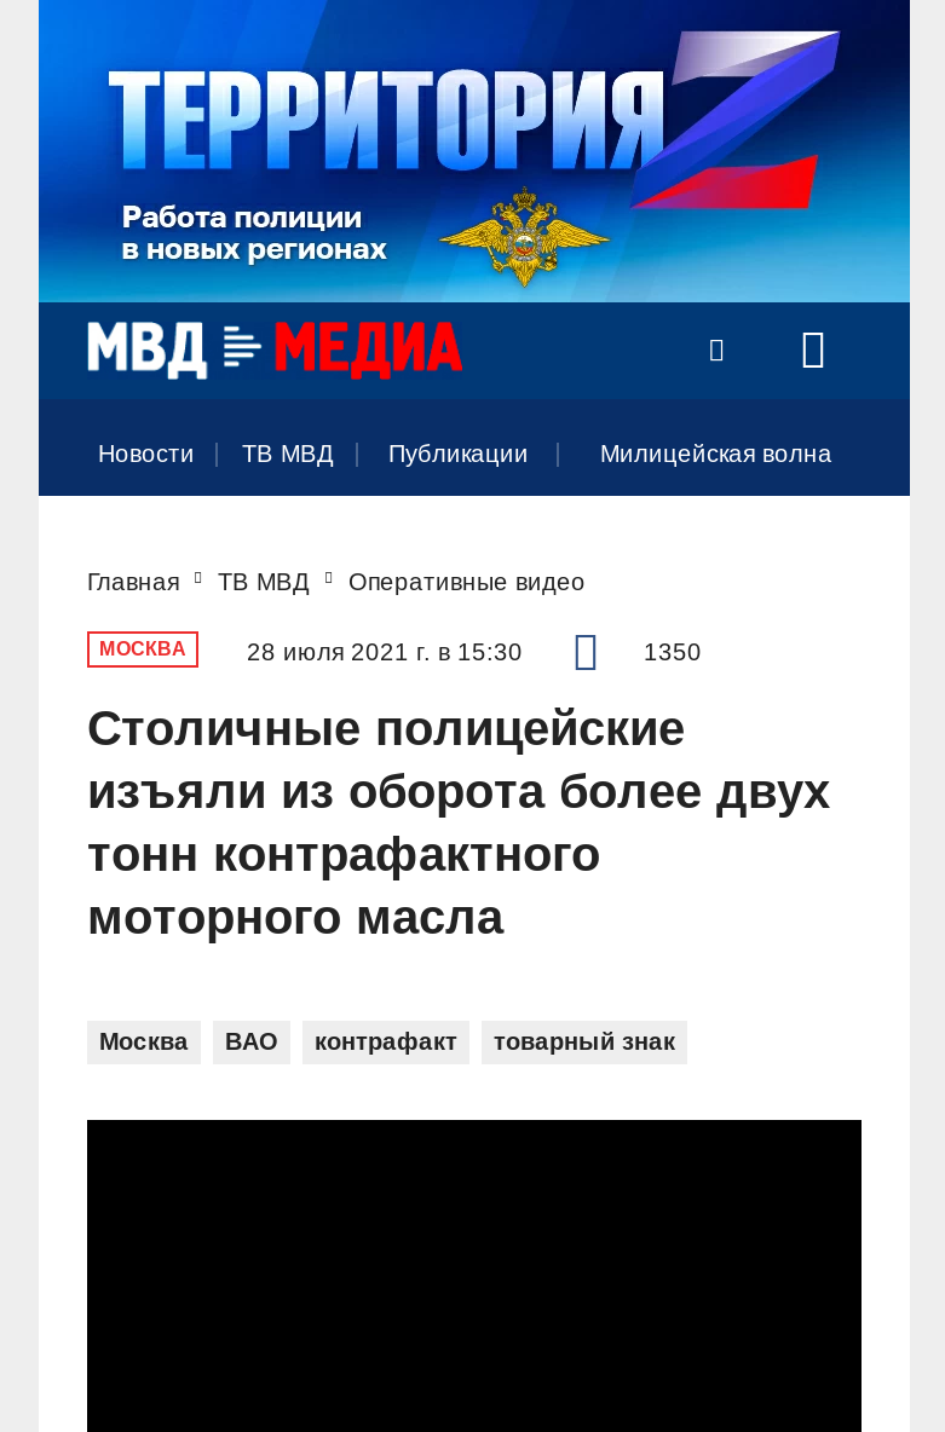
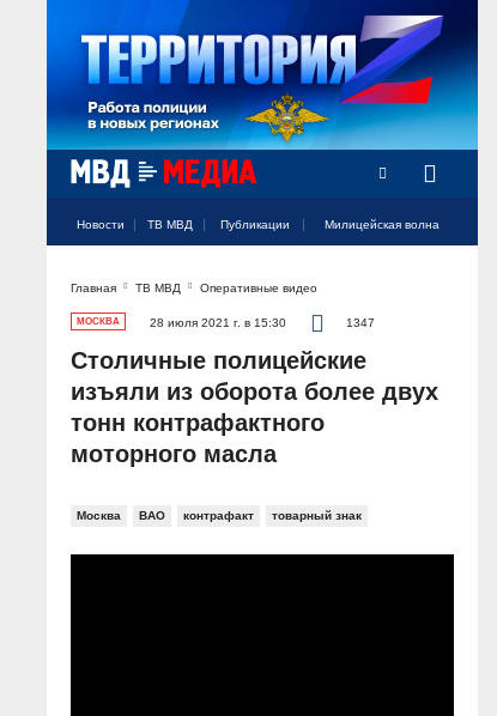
[644,639,702,665] 1350 -> [346,316,375,329] 1347

